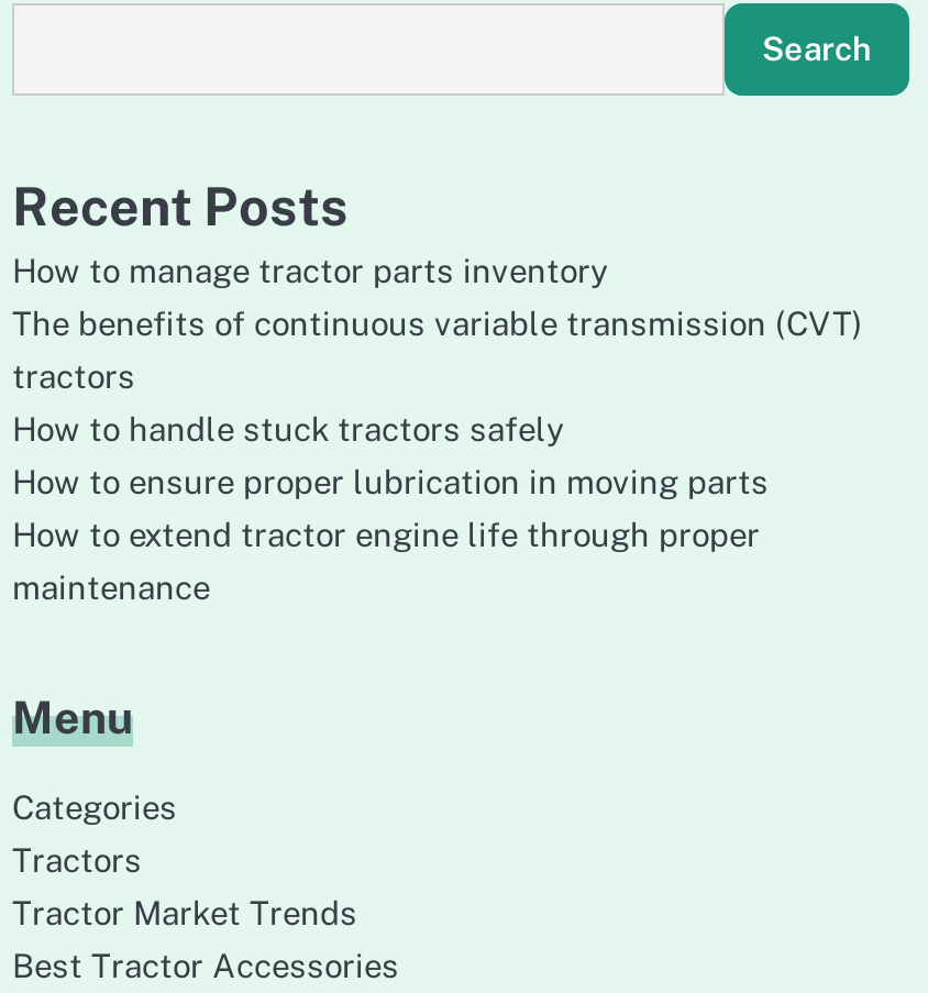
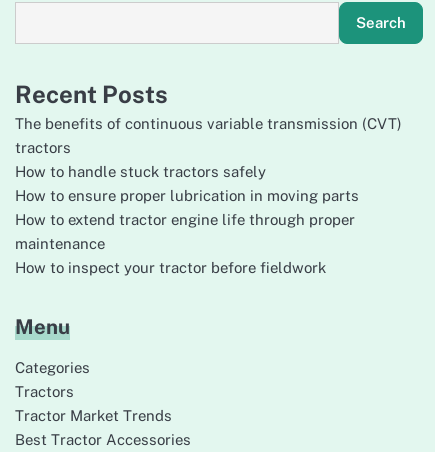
[12,252,608,290] How to manage tractor parts inventory -> none
moved [12,305,863,606] -> [15,115,402,252]: The benefits of continuous variable transmission (CVT) | tractors | How to handle stuck tractors safely | How to ensure proper lubrication in moving parts | How to extend tractor engine life through proper | maintenance
none -> [15,259,326,276] How to inspect your tractor before fieldwork

